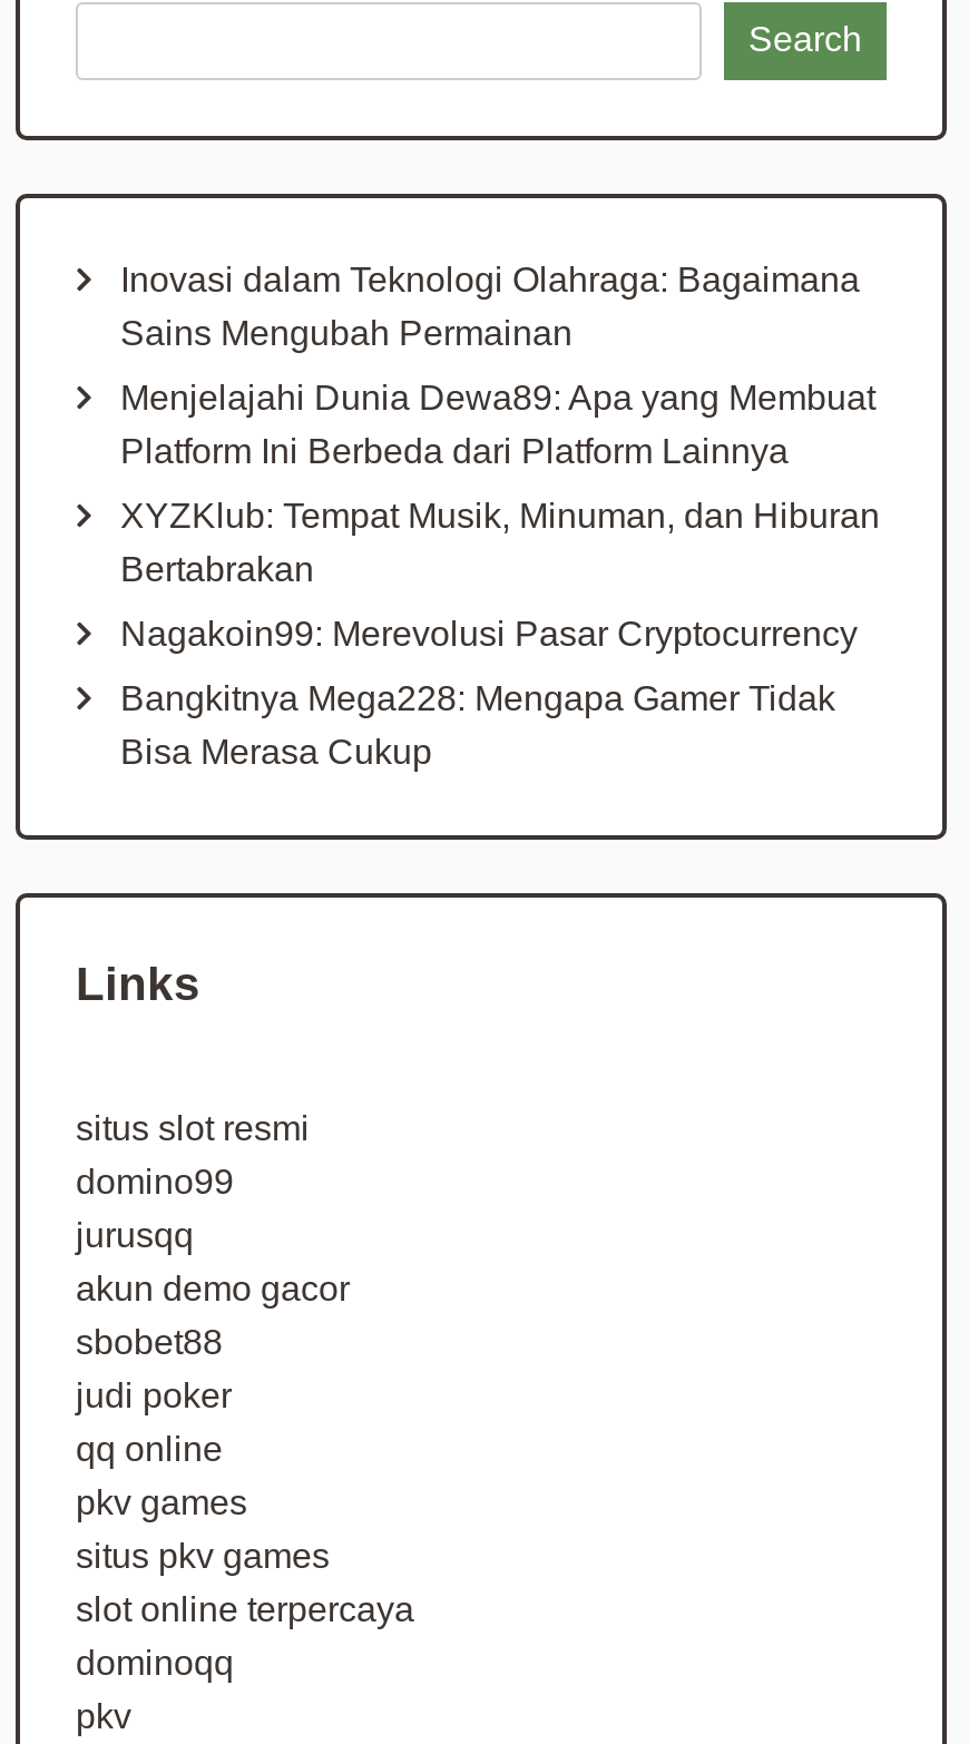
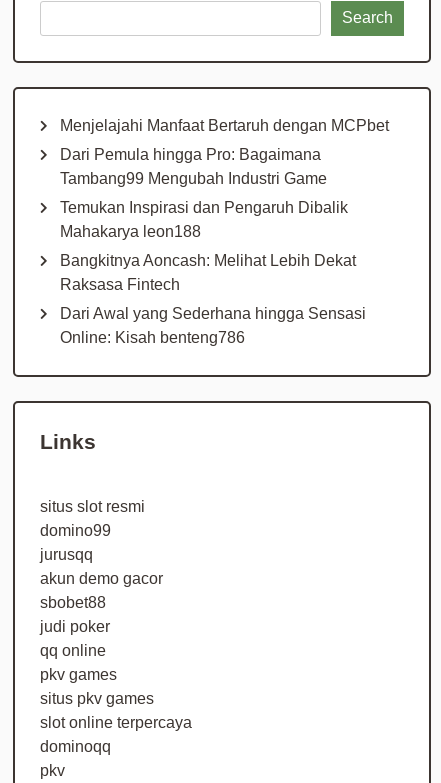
[120,260,860,351] Inovasi dalam Teknologi Olahraga: Bagaimana | Sains Mengubah Permainan -> [60,117,389,134] Menjelajahi Manfaat Bertaruh dengan MCPbet
[120,378,875,469] Menjelajahi Dunia Dewa89: Apa yang Membuat | Platform Ini Berbeda dari Platform Lainnya -> [60,146,327,187] Dari Pemula hingga Pro: Bagaimana | Tambang99 Mengubah Industri Game
[120,496,880,587] XYZKlub: Tempat Musik, Minuman, dan Hiburan | Bertabrakan -> [60,199,348,240] Temukan Inspirasi dan Pengaruh Dibalik | Mahakarya leon188
[120,614,858,652] Nagakoin99: Merevolusi Pasar Cryptocurrency -> [60,252,356,293] Bangkitnya Aoncash: Melihat Lebih Dekat | Raksasa Fintech
[120,678,835,770] Bangkitnya Mega228: Mengapa Gamer Tidak | Bisa Merasa Cukup -> [60,305,366,346] Dari Awal yang Sederhana hingga Sensasi | Online: Kisah benteng786

